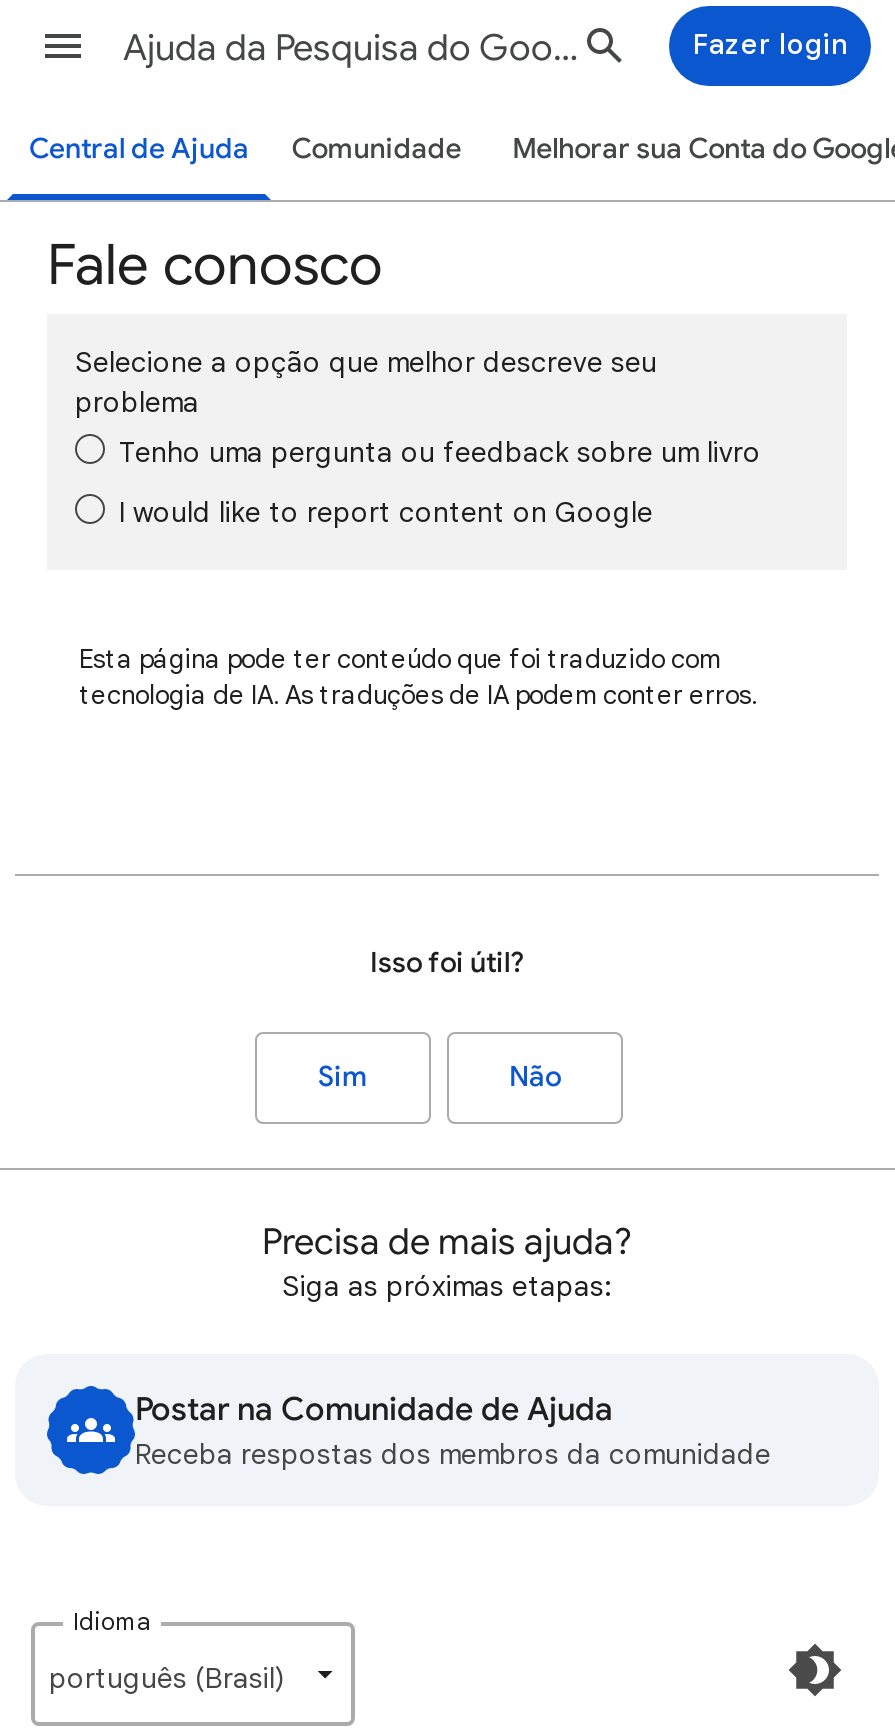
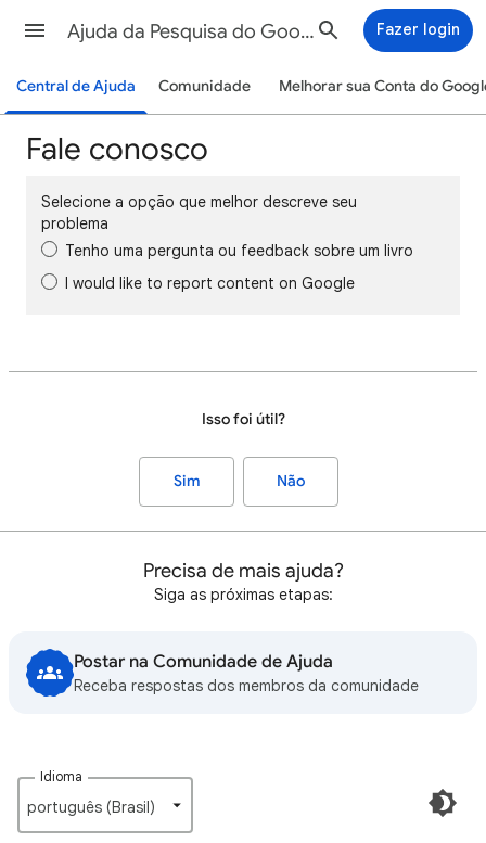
[79,642,757,712] Esta página pode ter conteúdo que foi traduzido com | tecnologia de IA. As traduções de IA podem conter erros. -> none

